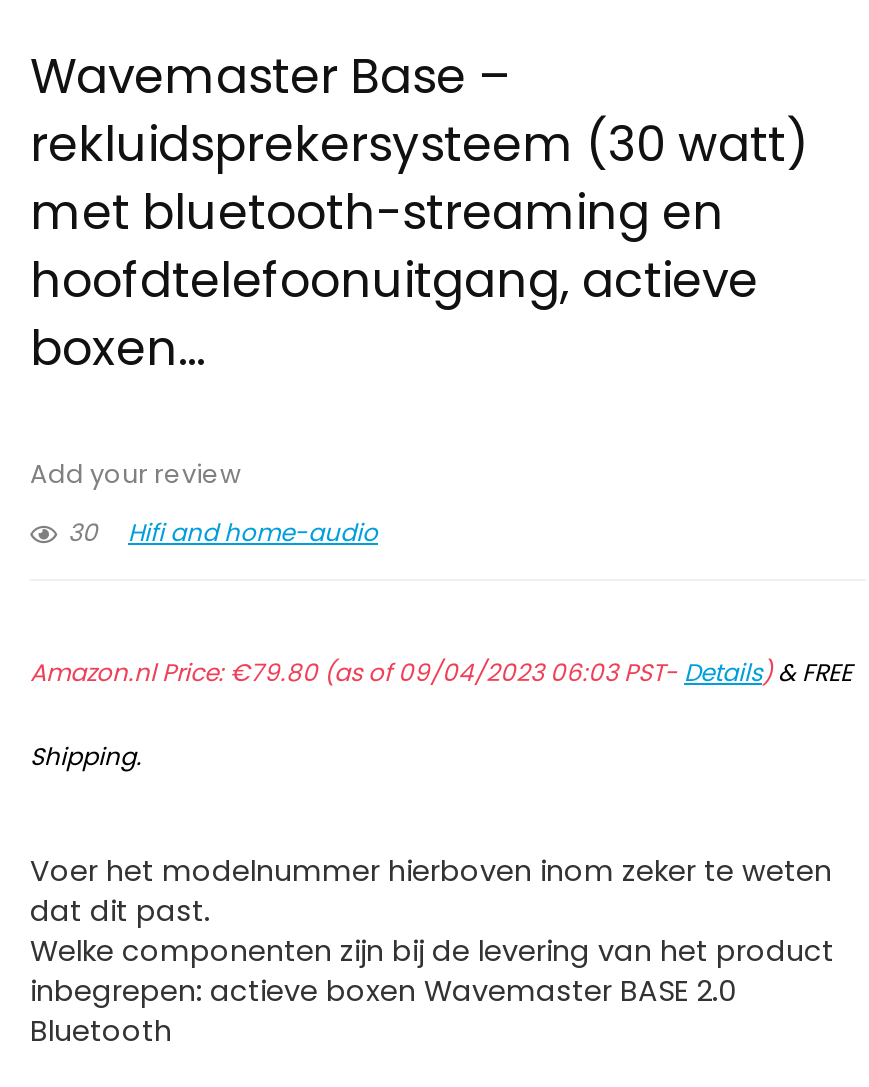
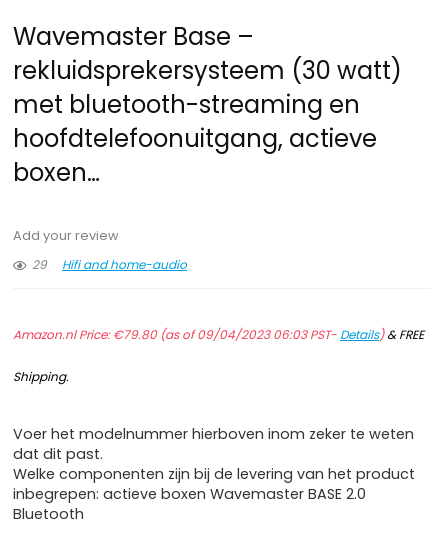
[68,516,378,550] 30 Hifi and home-audio -> [32,256,187,273] 29 Hifi and home-audio

